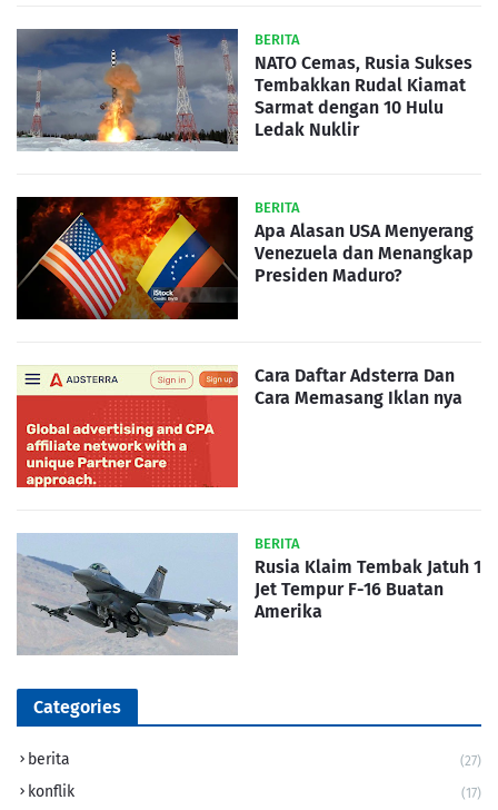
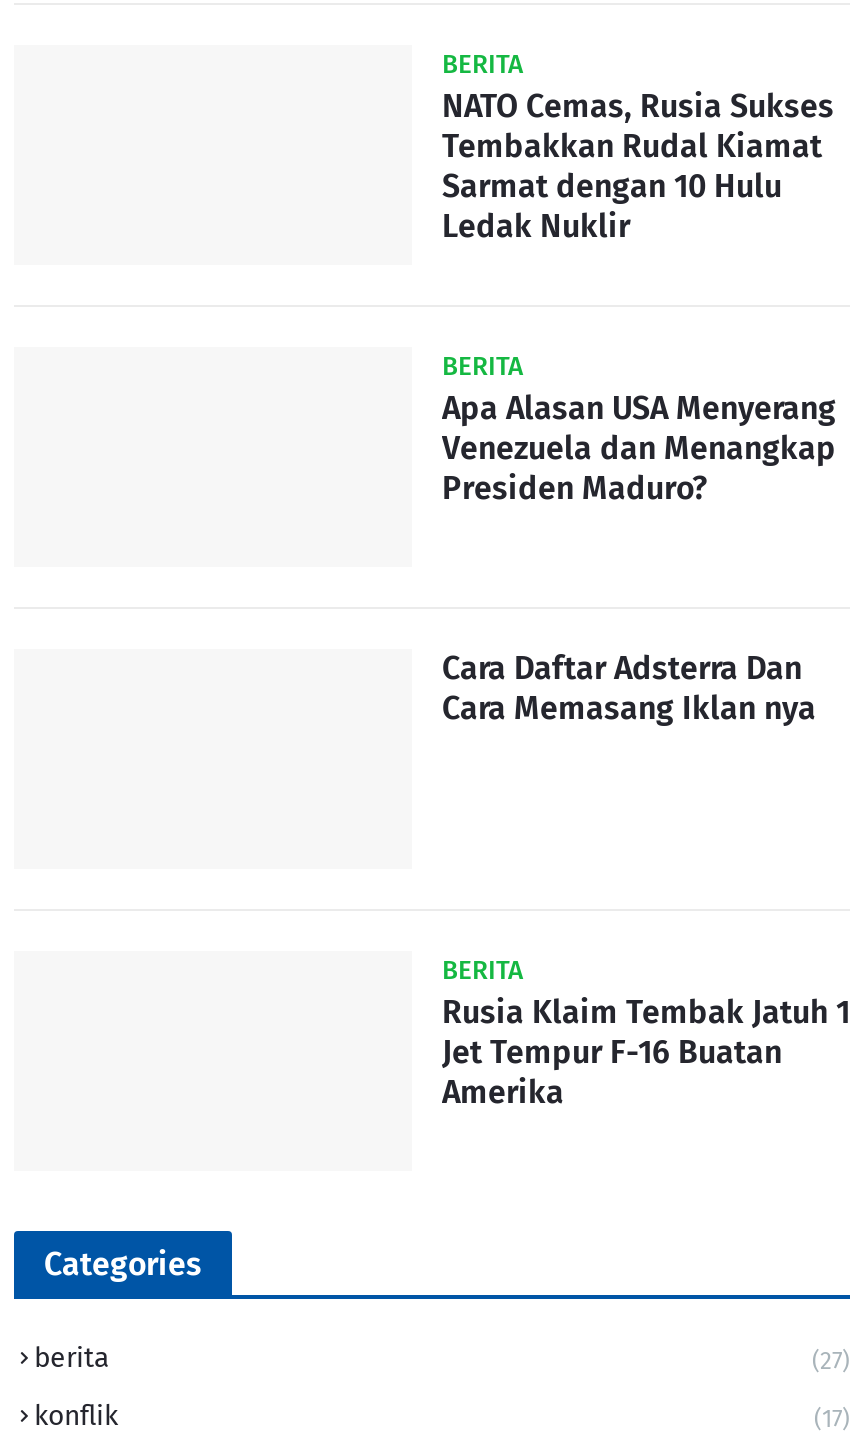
[16,28,239,151] [image] -> none
[16,196,239,320] [image] -> none
[16,366,239,488] [image] -> none
[17,533,238,655] [image] -> none

